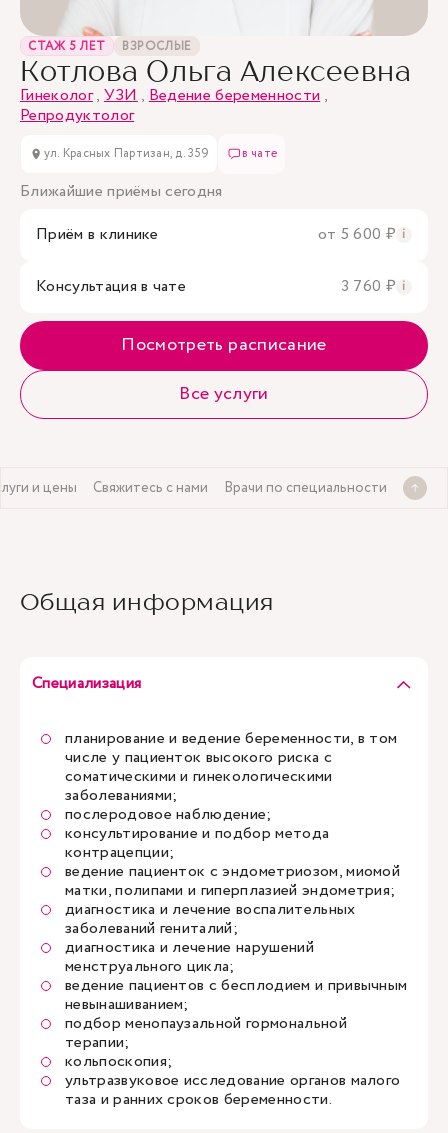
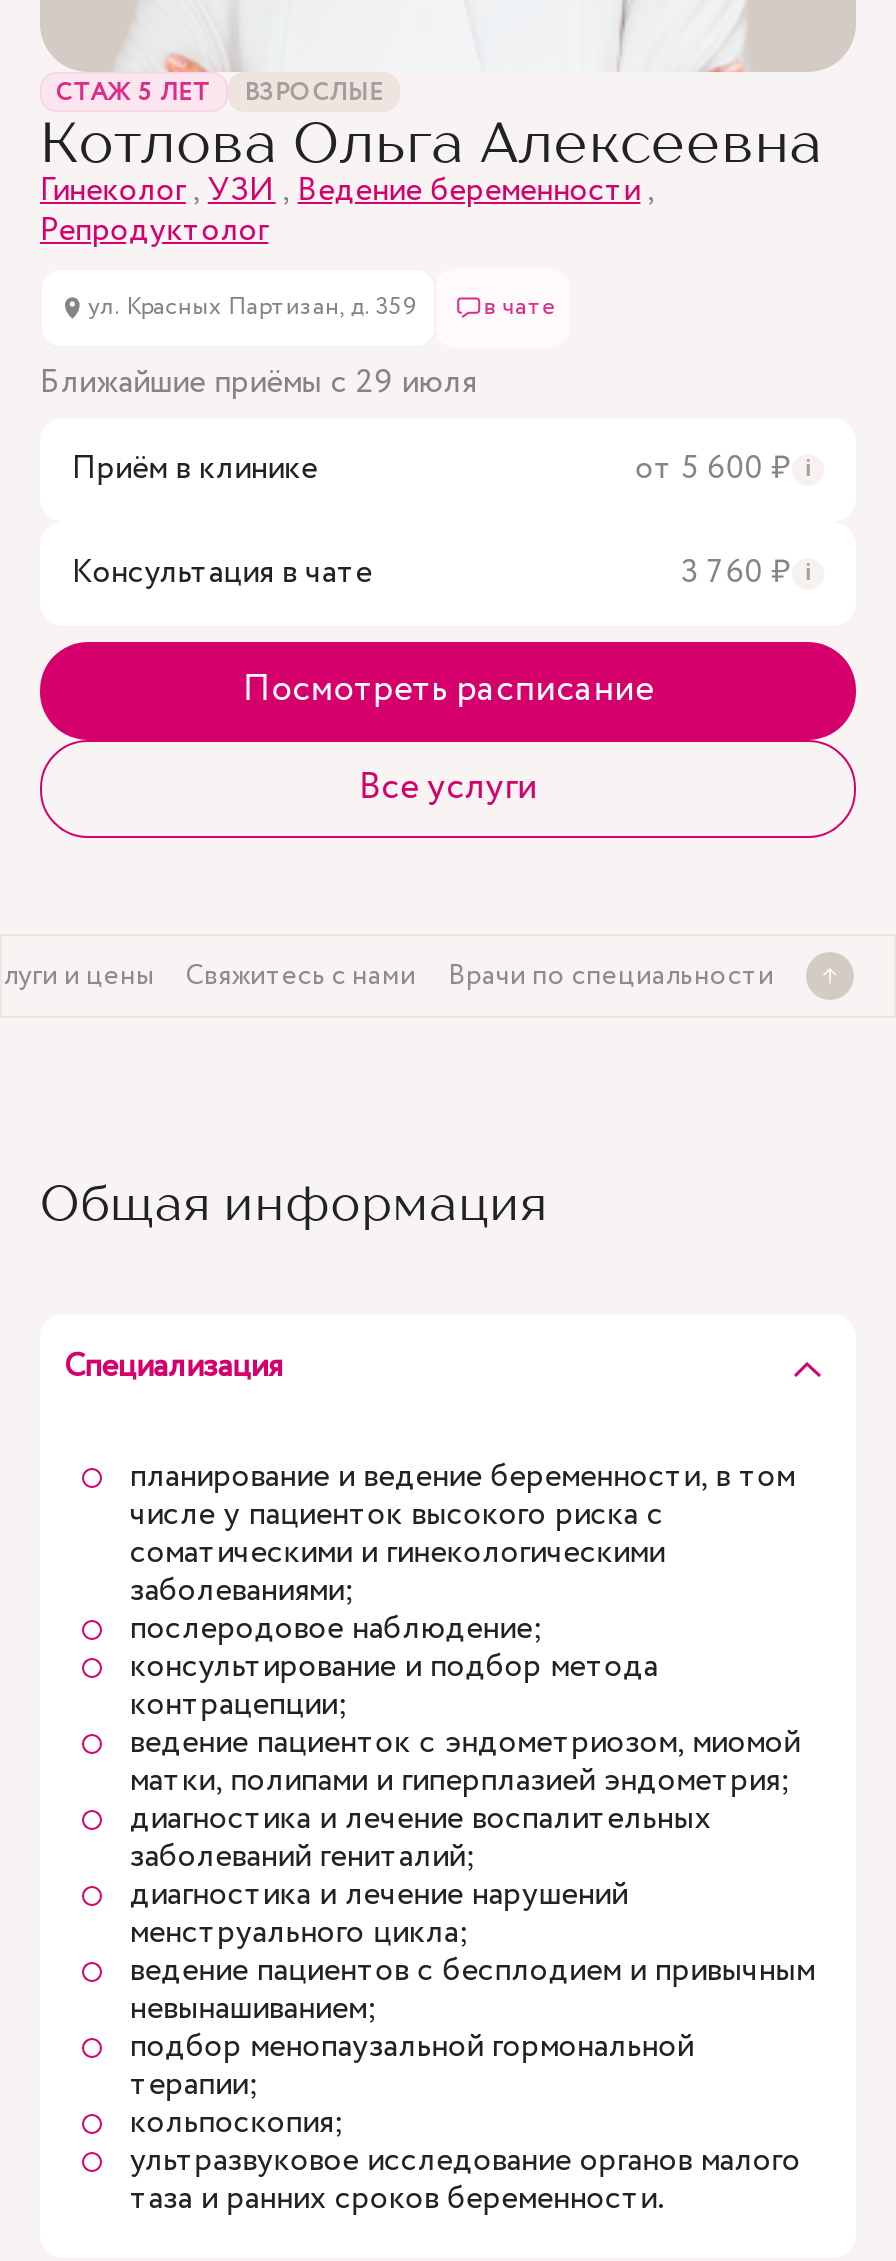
[20,180,223,203] Ближайшие приёмы сегодня -> [40,360,477,406] Ближайшие приёмы с 29 июля

